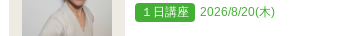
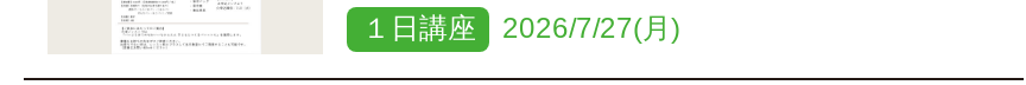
[141,5,275,19] １日講座 2026/8/20(木) -> [362,12,680,45] １日講座 2026/7/27(月)

